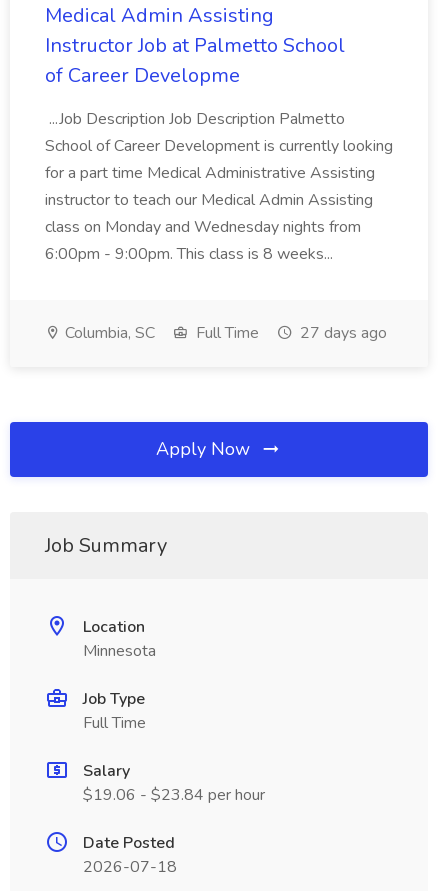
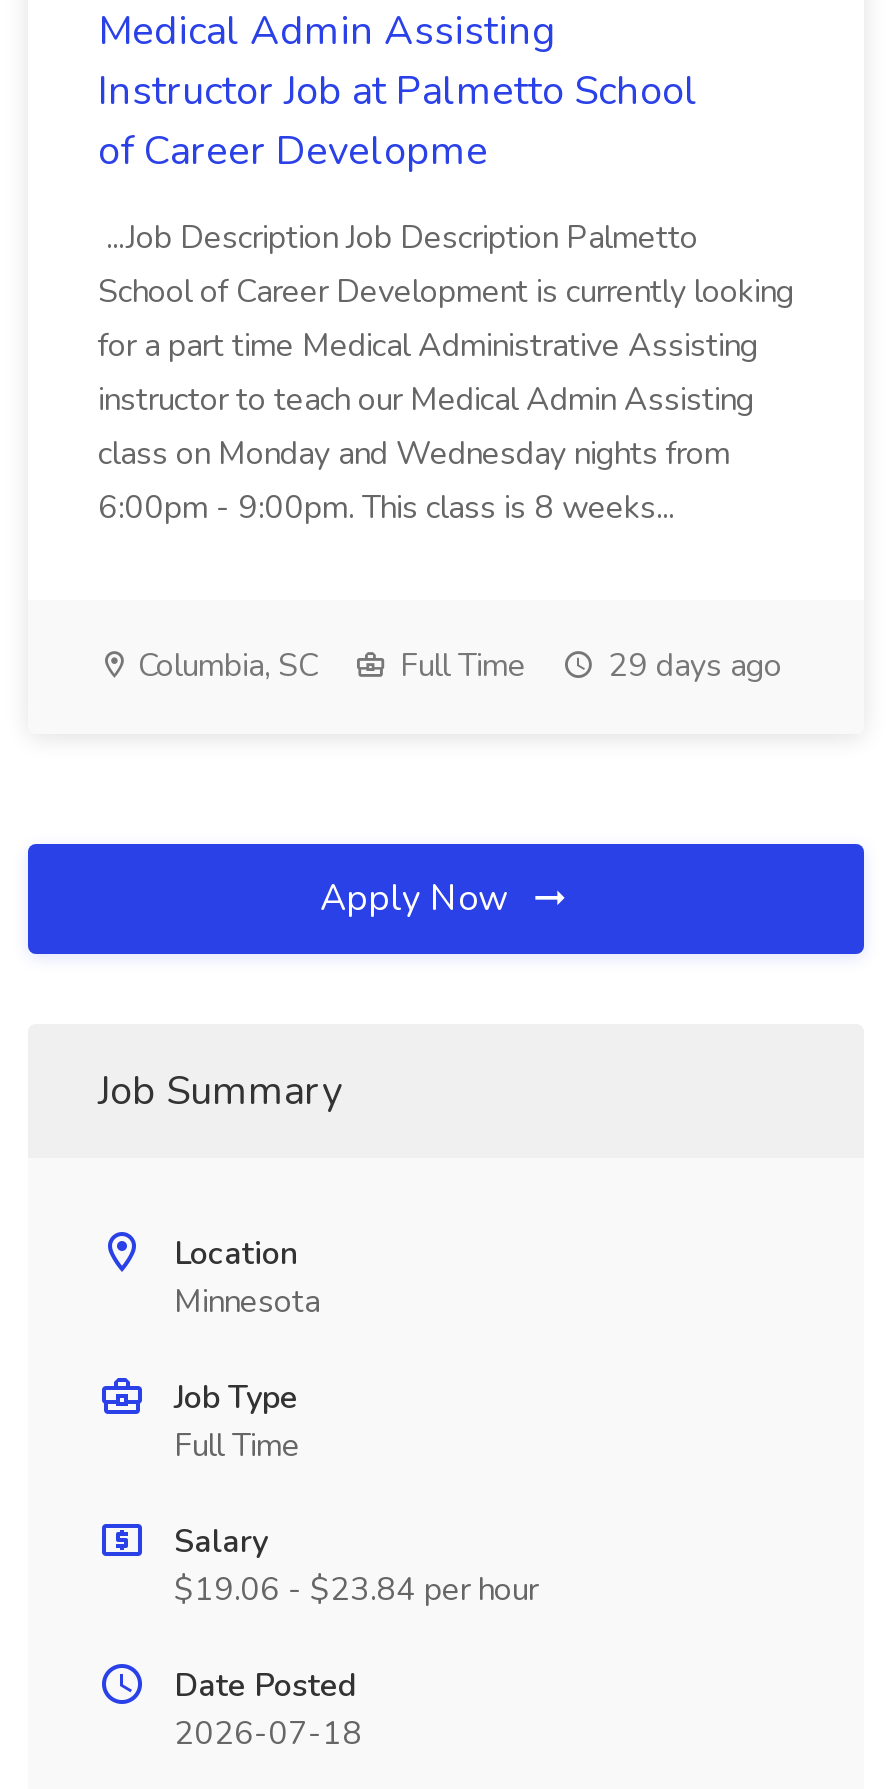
[61,322,387,344] Columbia, SC Full Time 27 days ago -> [130,644,782,688] Columbia, SC Full Time 29 days ago

